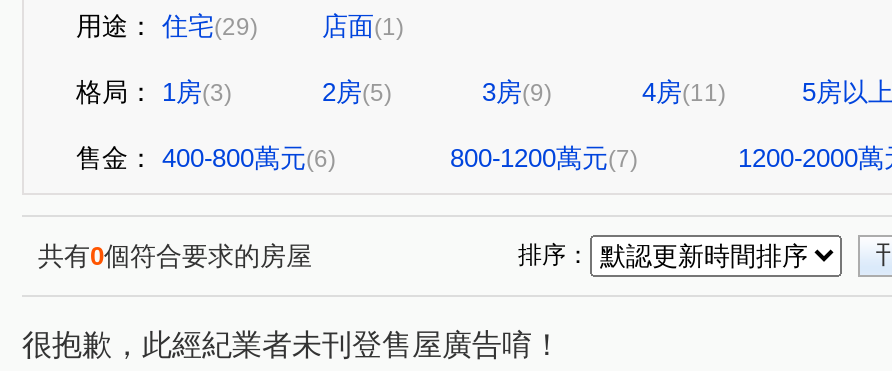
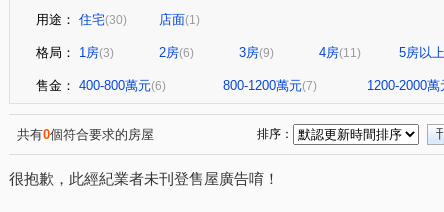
[76,11,258,41] 用途： 住宅(29) -> [36,12,127,27] 用途： 住宅(30)
[322,77,392,107] 2房(5) -> [159,45,194,60] 2房(6)

